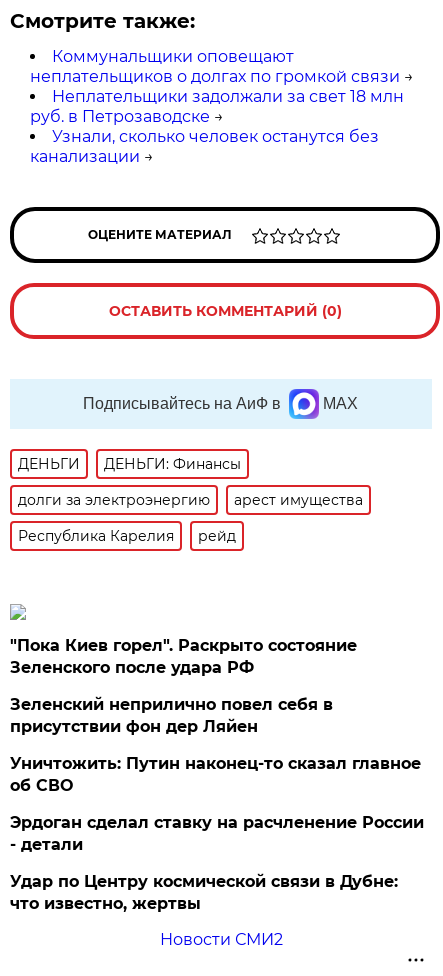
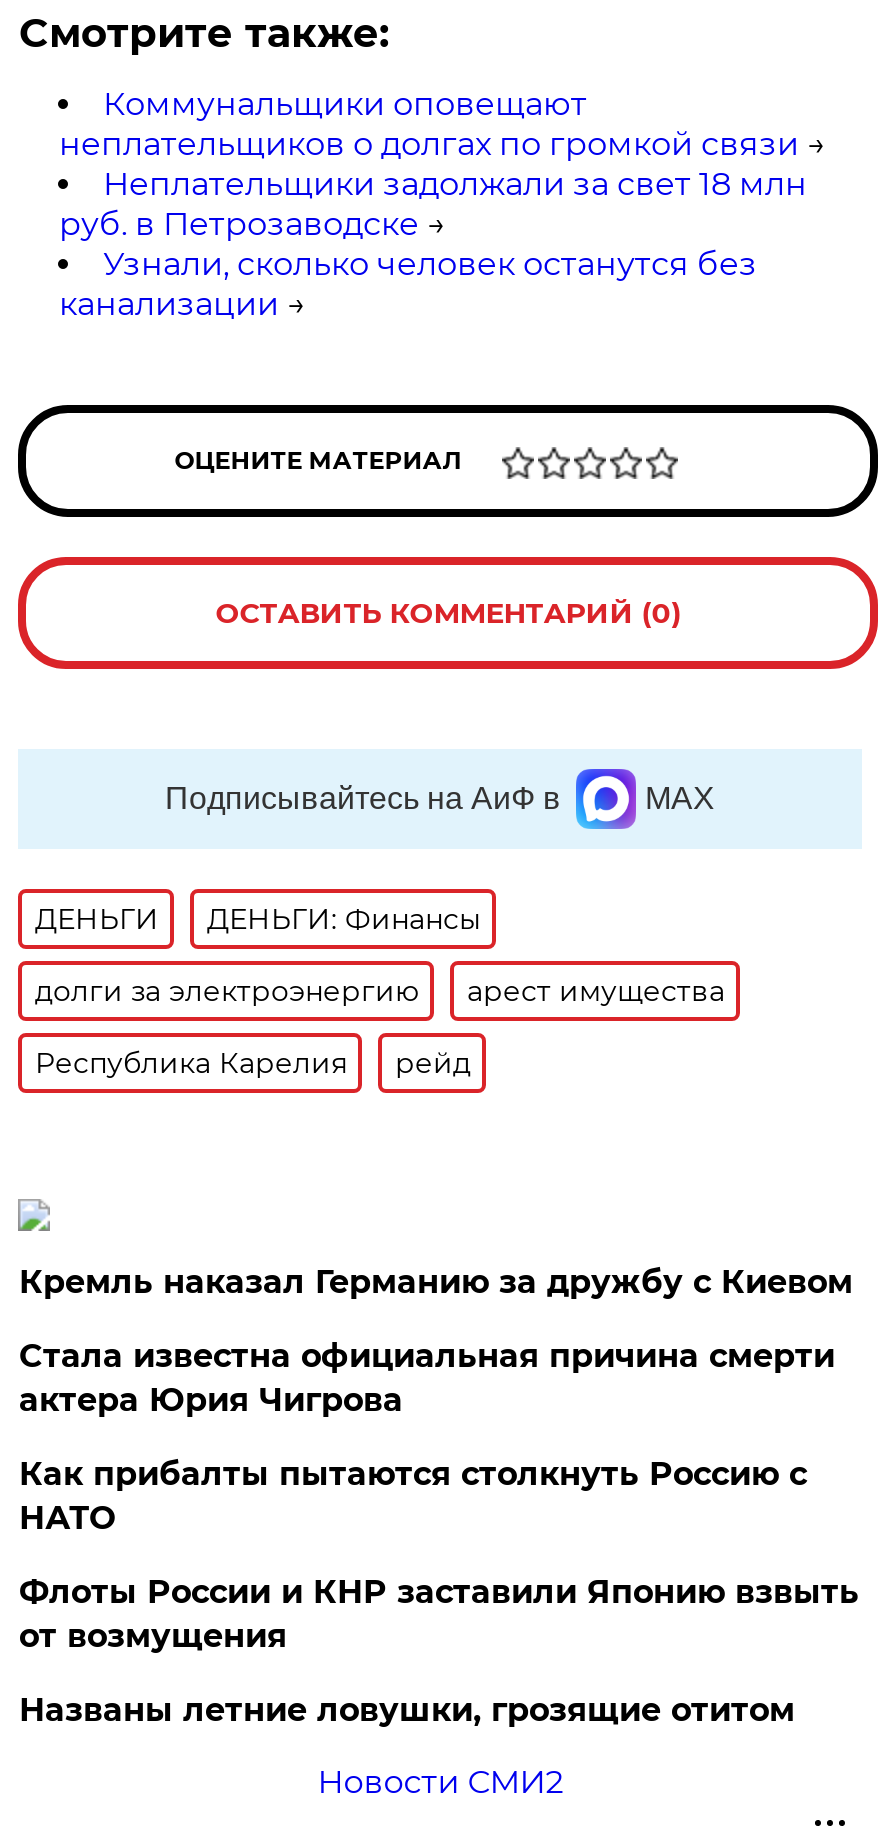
[10,636,357,677] "Пока Киев горел". Раскрыто состояние | Зеленского после удара РФ -> [19,1263,853,1301] Кремль наказал Германию за дружбу с Киевом
[10,695,333,736] Зеленский неприлично повел cебя в | присутствии фон дер Ляйен -> [19,1337,835,1419] Стала известна официальная причина смерти | актера Юрия Чигрова
[10,754,421,795] Уничтожить: Путин наконец-то сказал главное | об СВО -> [19,1455,807,1537] Как прибалты пытаются столкнуть Россию с | НАТО
[10,813,424,854] Эрдоган сделал ставку на расчленение России | - детали -> [19,1573,859,1655] Флоты России и КНР заставили Японию взвыть | от возмущения
[10,872,398,913] Удар по Центру космической связи в Дубне: | что известно, жертвы -> [19,1691,795,1729] Названы летние ловушки, грозящие отитом

